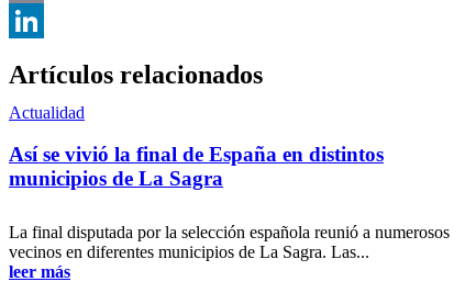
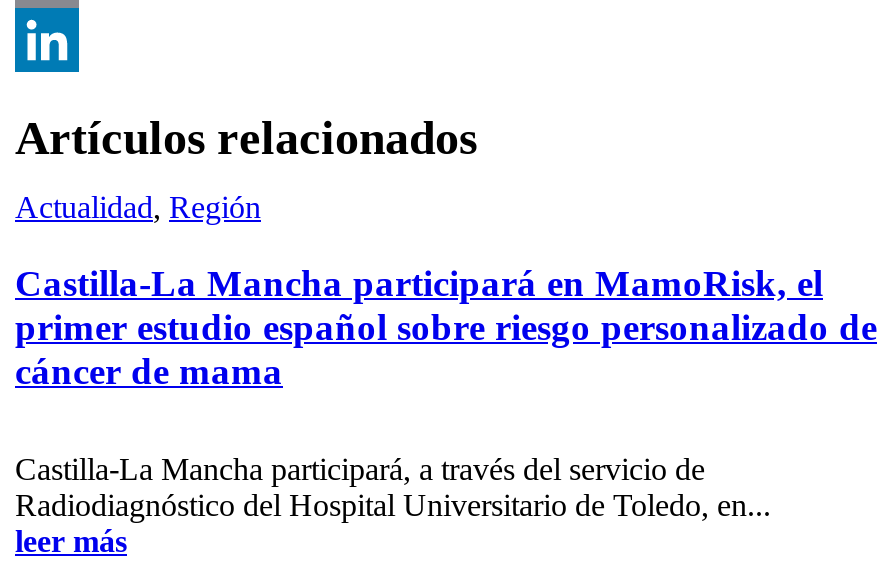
[9,103,85,121] Actualidad -> [15,189,261,223] Actualidad, Región
[9,143,384,190] Así se vivió la final de España en distintos | municipios de La Sagra -> [15,263,877,393] Castilla-La Mancha participará en MamoRisk, el | primer estudio español sobre riesgo personalizado de | cáncer de mama
[9,222,450,261] La final disputada por la selección española reunió a numerosos | vecinos en diferentes municipios de La Sagra. Las... -> [15,451,771,521] Castilla-La Mancha participará, a través del servicio de | Radiodiagnóstico del Hospital Universitario de Toledo, en...

